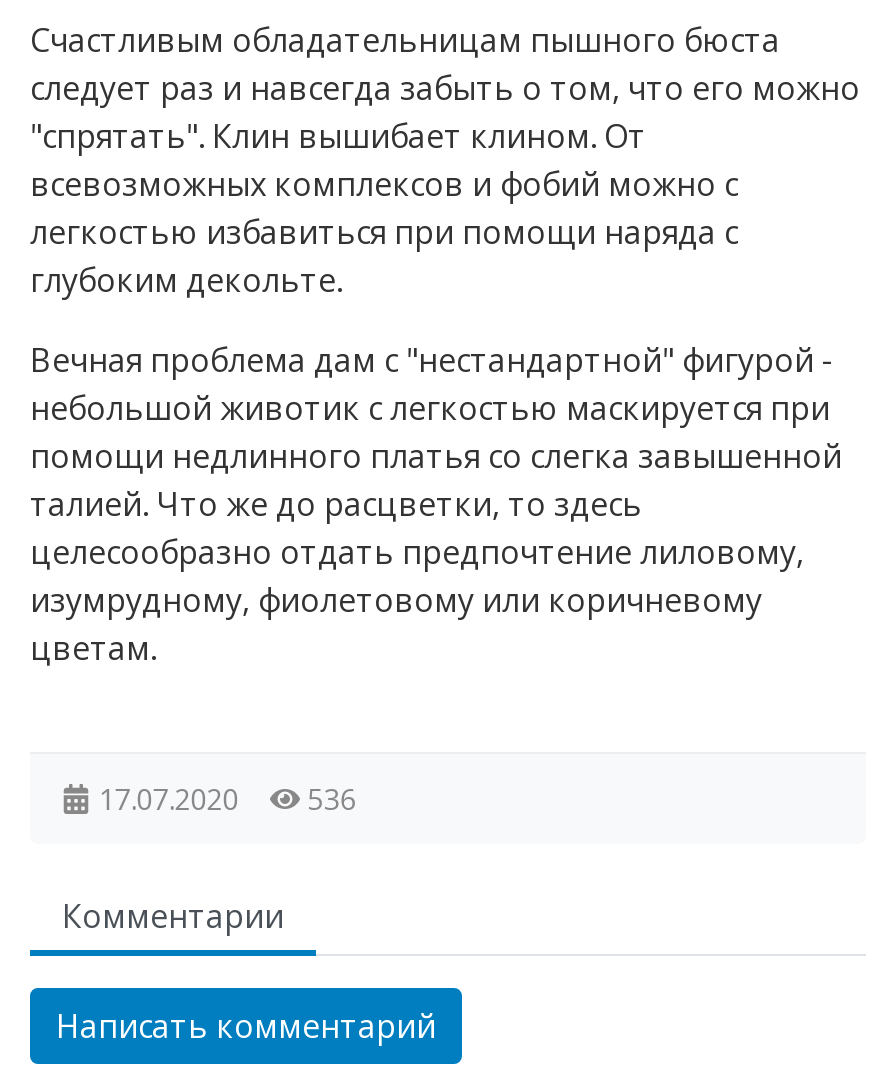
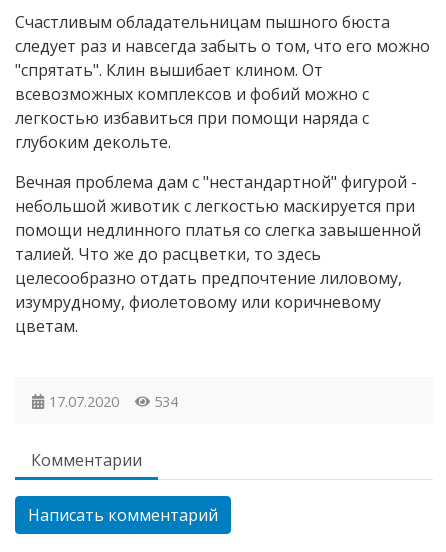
[99,780,356,818] 17.07.2020 536 -> [49,392,178,411] 17.07.2020 534

